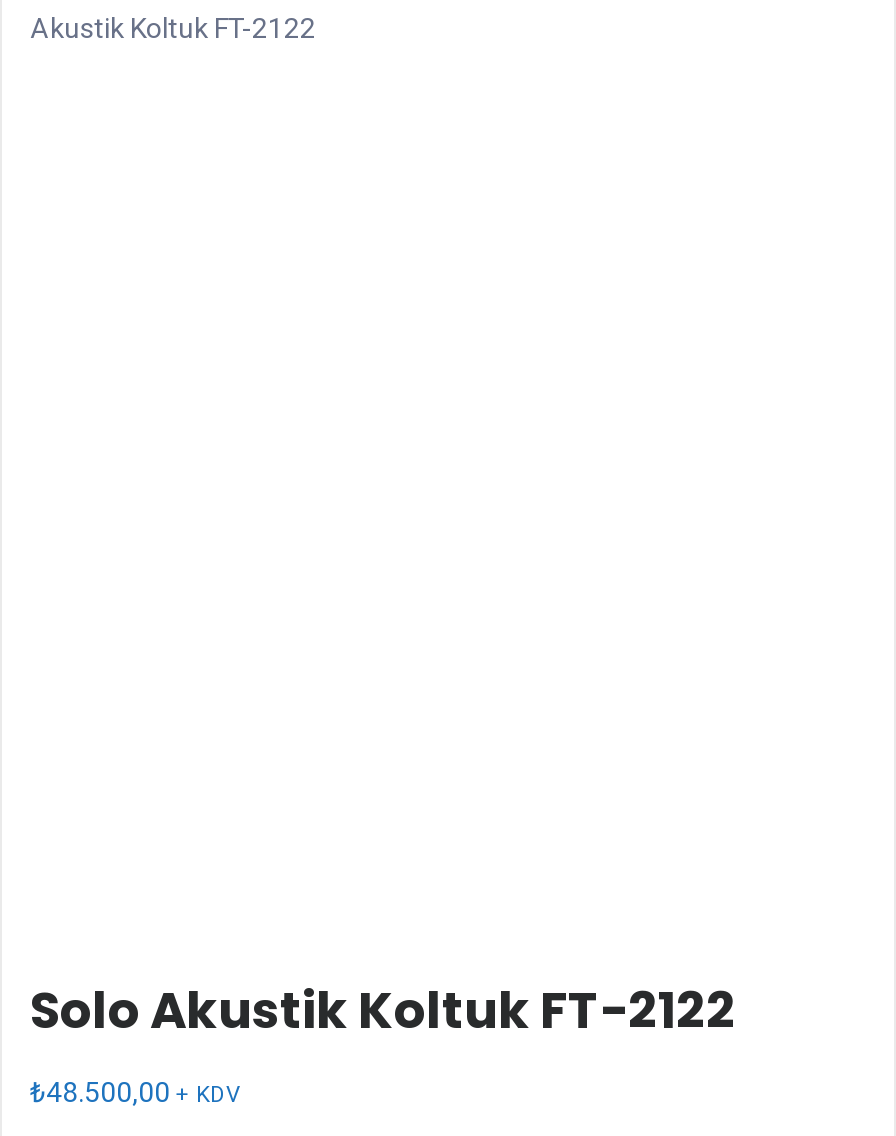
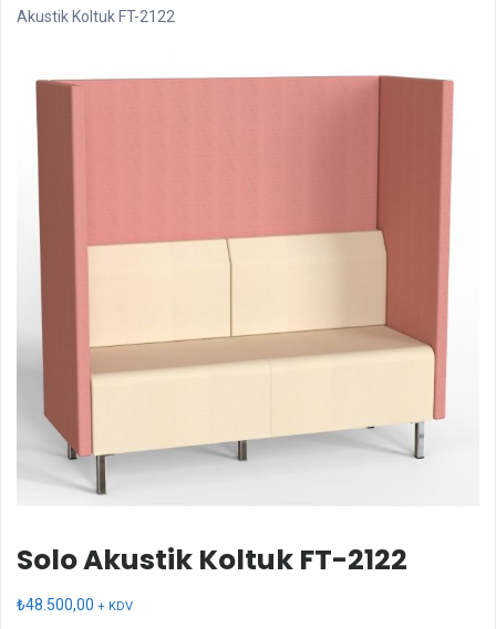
none -> [17,74,455,499] [image]

